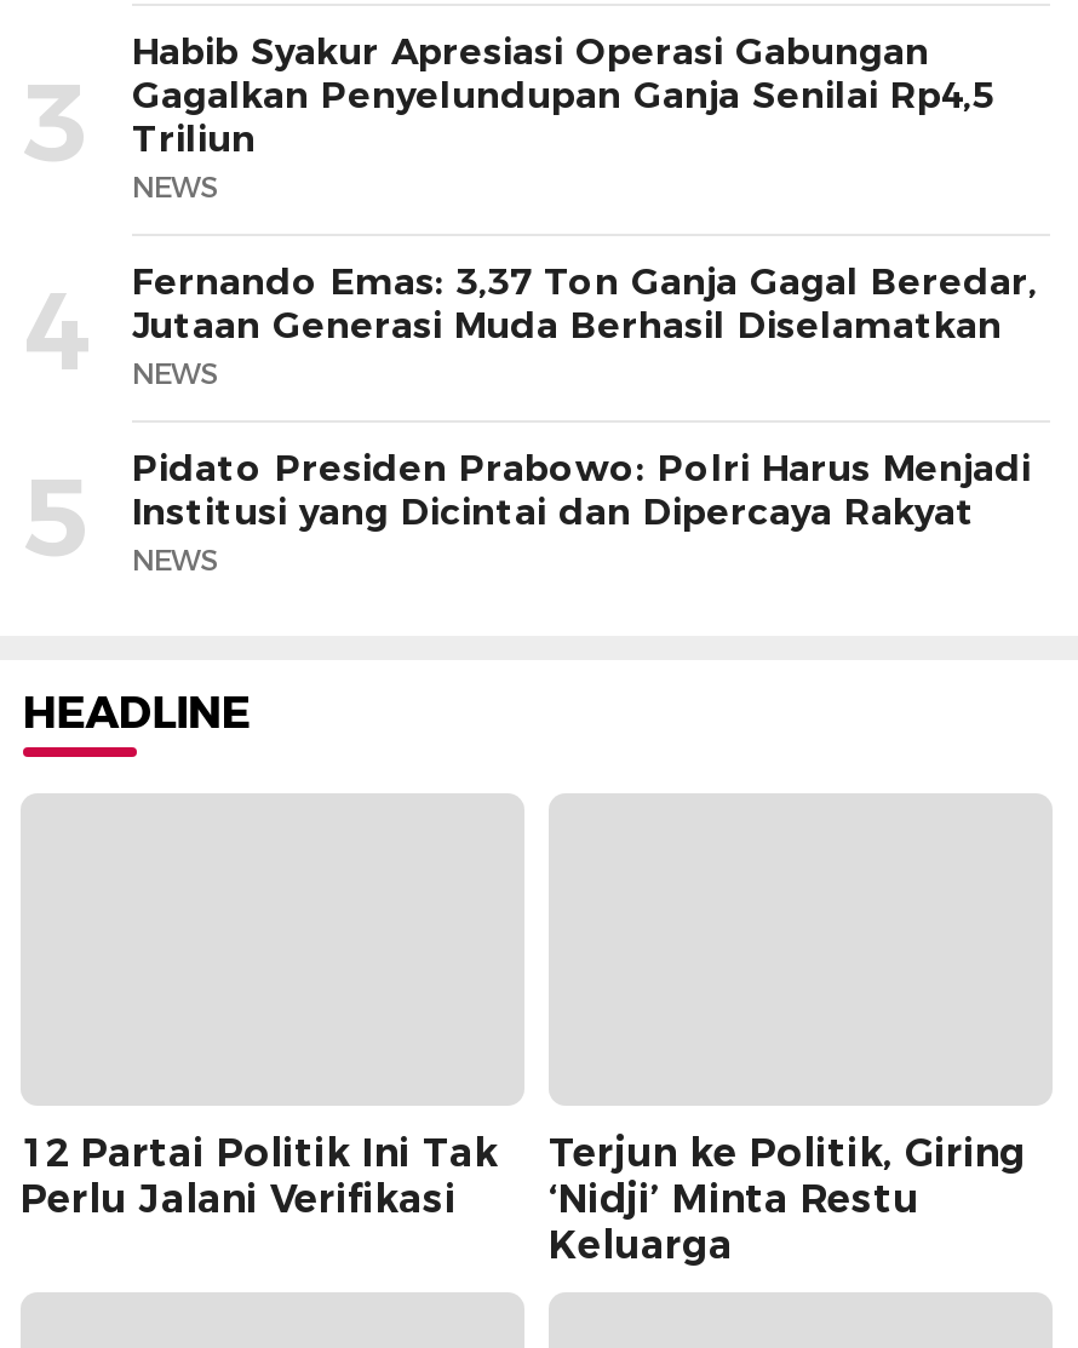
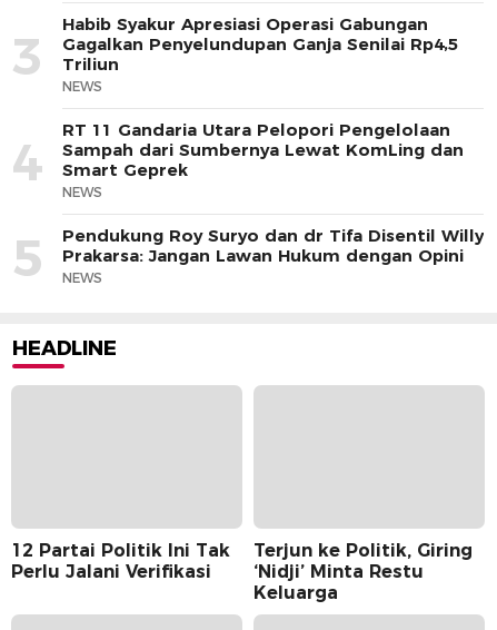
[132,258,1038,348] Fernando Emas: 3,37 Ton Ganja Gagal Beredar, | Jutaan Generasi Muda Berhasil Diselamatkan -> [62,119,464,180] RT 11 Gandaria Utara Pelopori Pengelolaan | Sampah dari Sumbernya Lewat KomLing dan | Smart Geprek
[132,445,1031,534] Pidato Presiden Prabowo: Polri Harus Menjadi | Institusi yang Dicintai dan Dipercaya Rakyat -> [62,225,484,266] Pendukung Roy Suryo dan dr Tifa Disentil Willy | Prakarsa: Jangan Lawan Hukum dengan Opini

